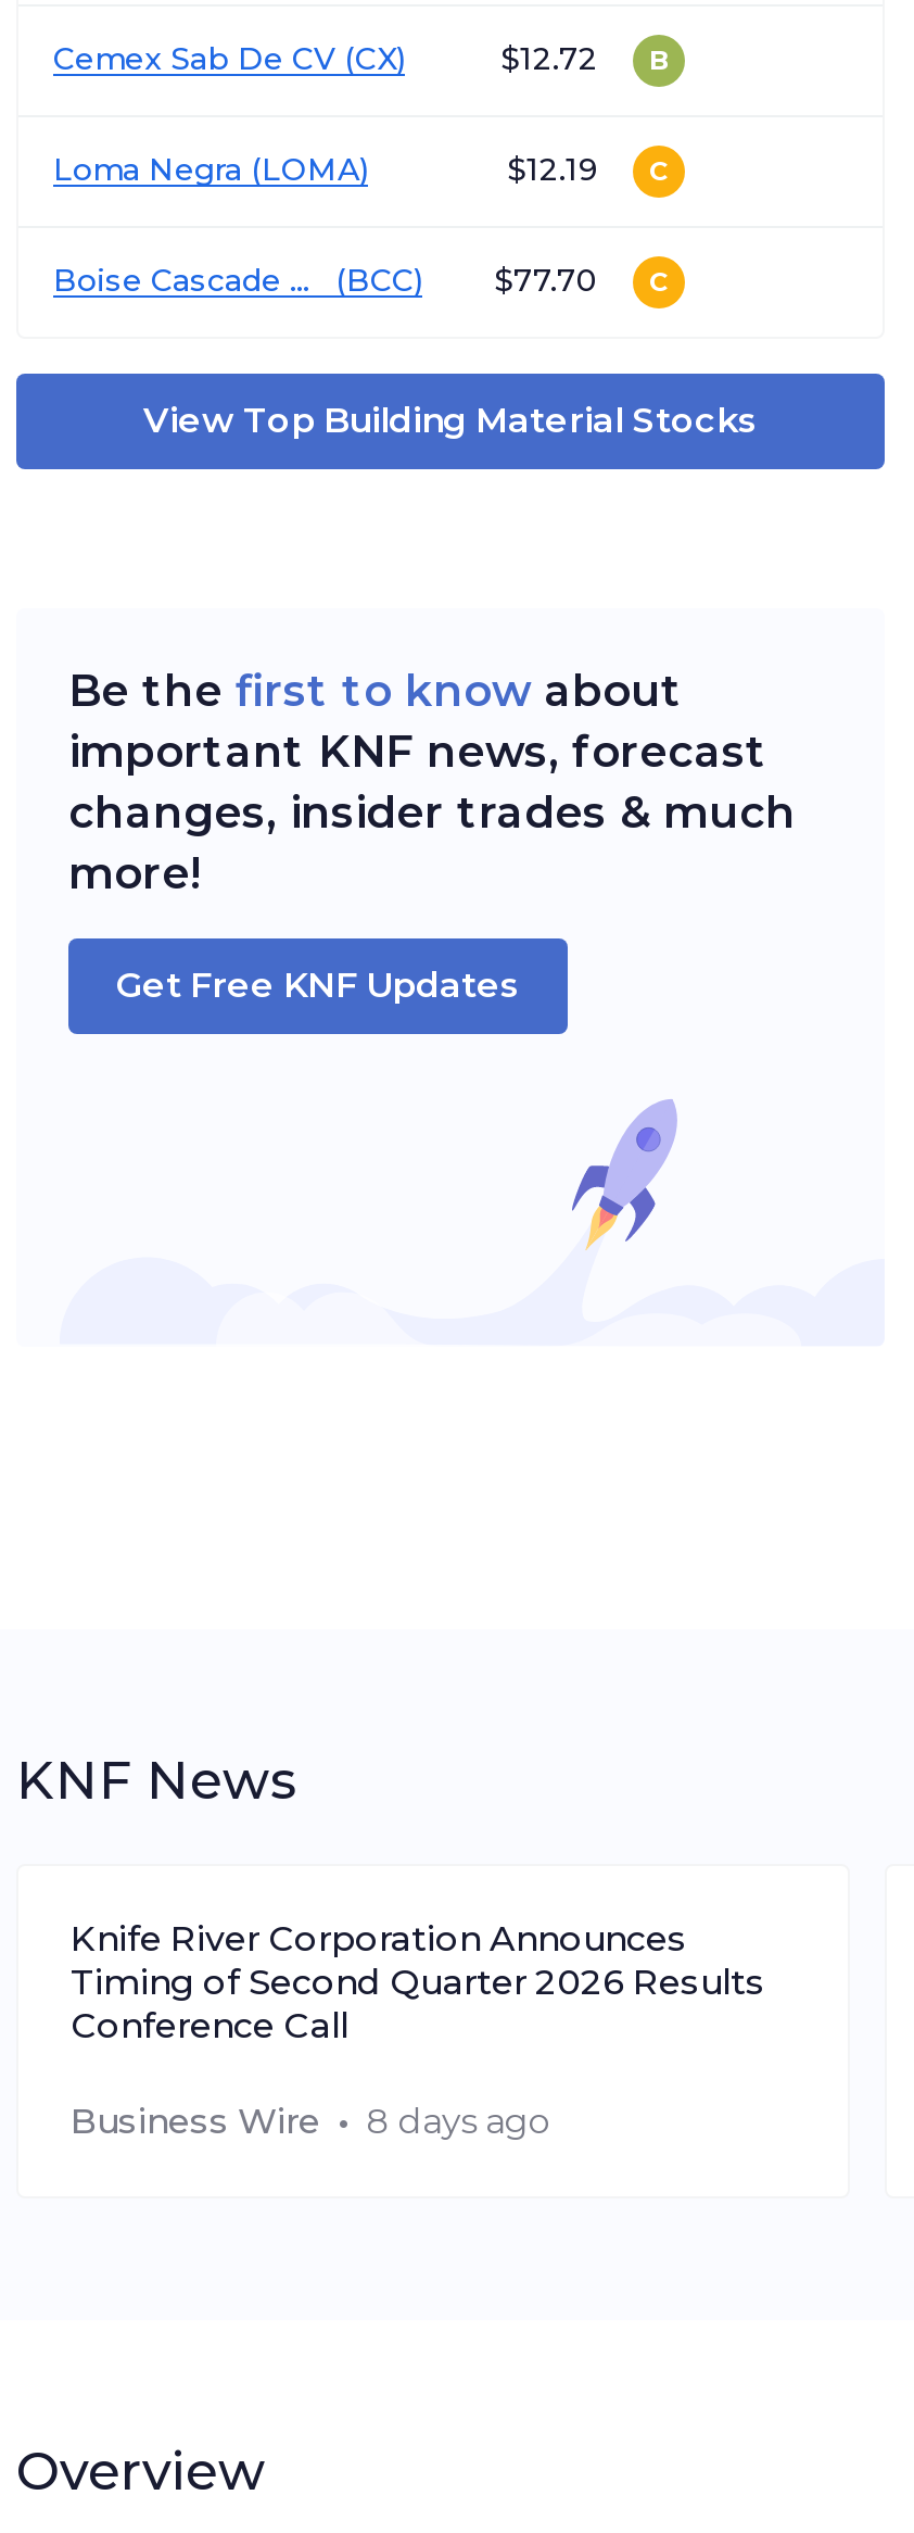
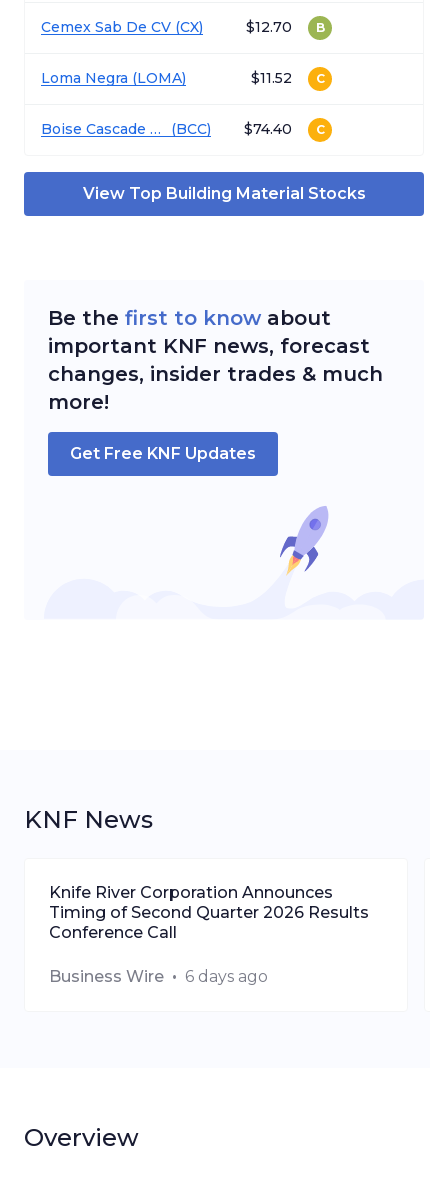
[500,39,669,78] $12.72 B -> [246,18,324,36] $12.70 B
[507,150,669,189] $12.19 C -> [251,69,324,87] $11.52 C
[494,261,598,300] $77.70 -> [244,120,292,138] $74.40
[71,2101,550,2142] Business Wire • 8 days ago -> [49,967,268,986] Business Wire • 6 days ago

